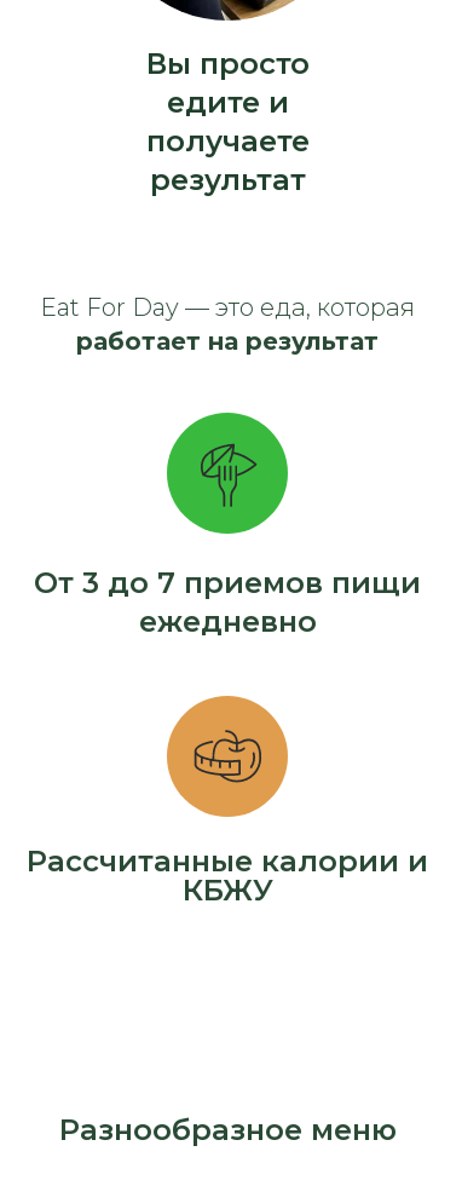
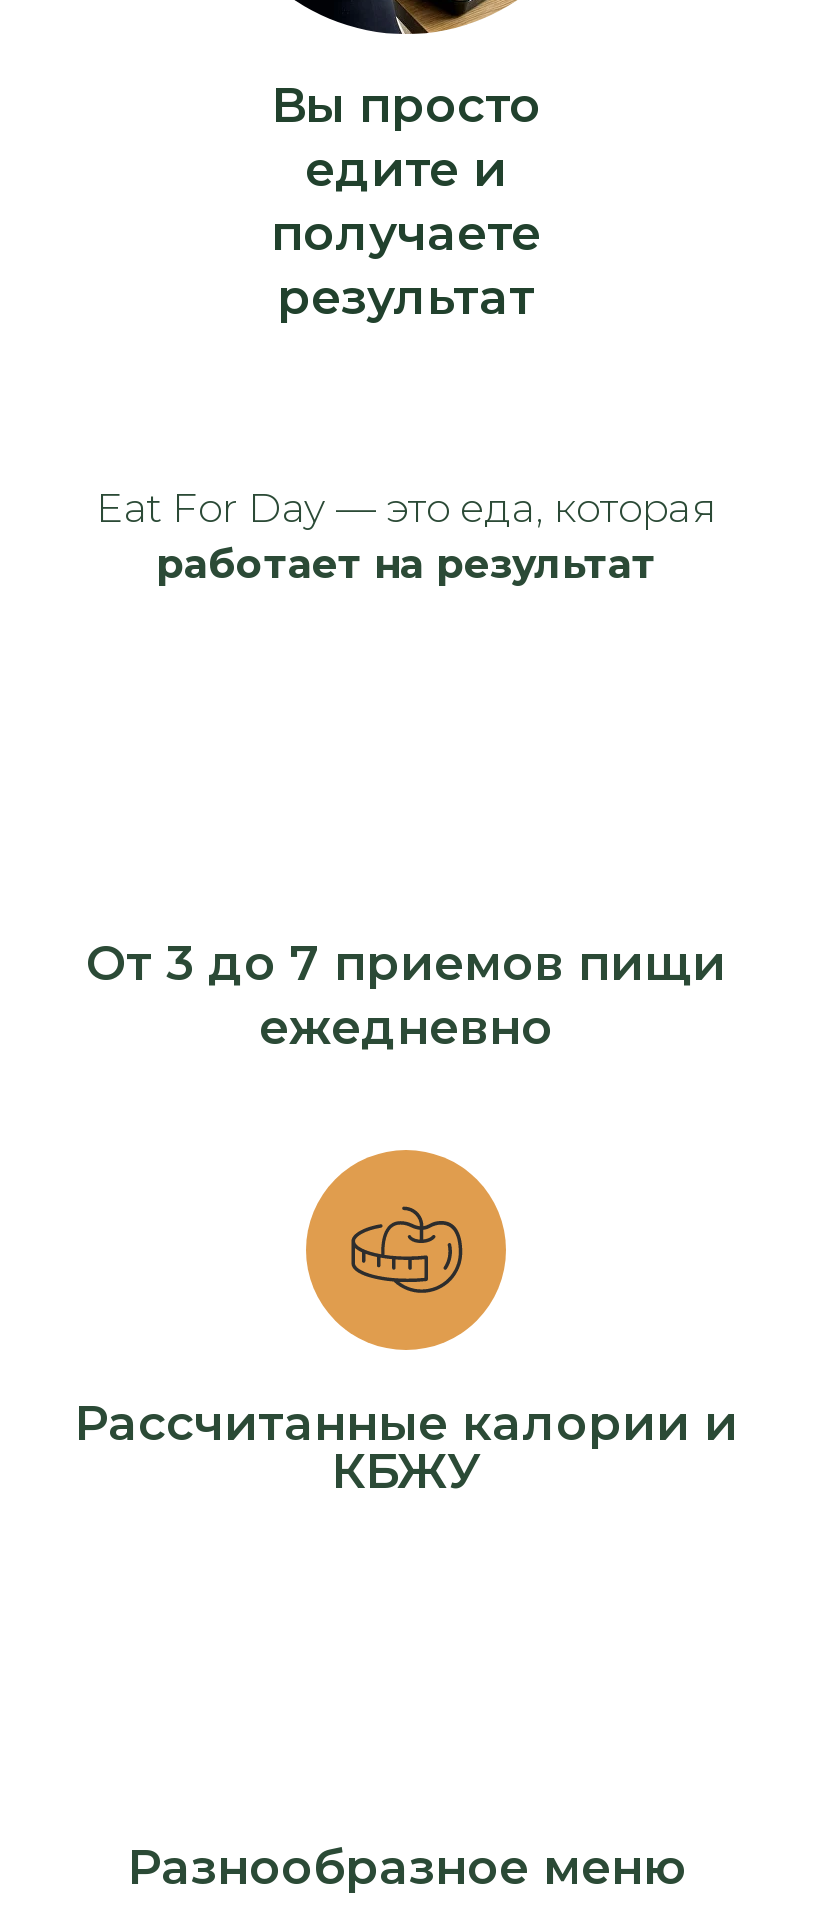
[166,411,289,535] [image] -> none

